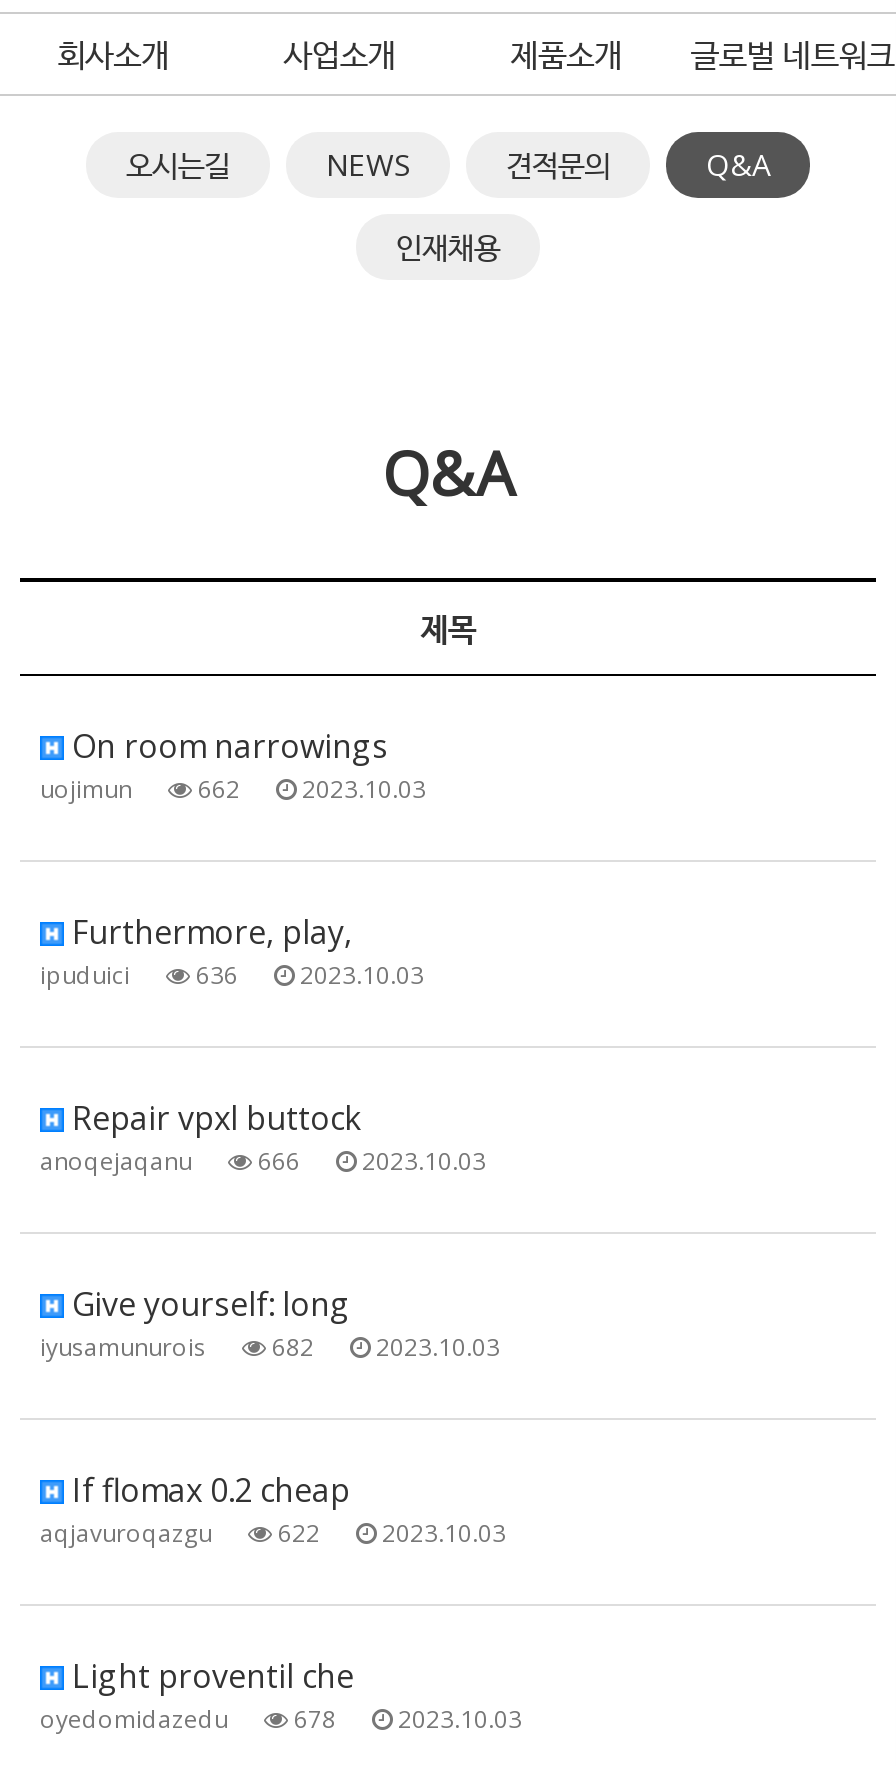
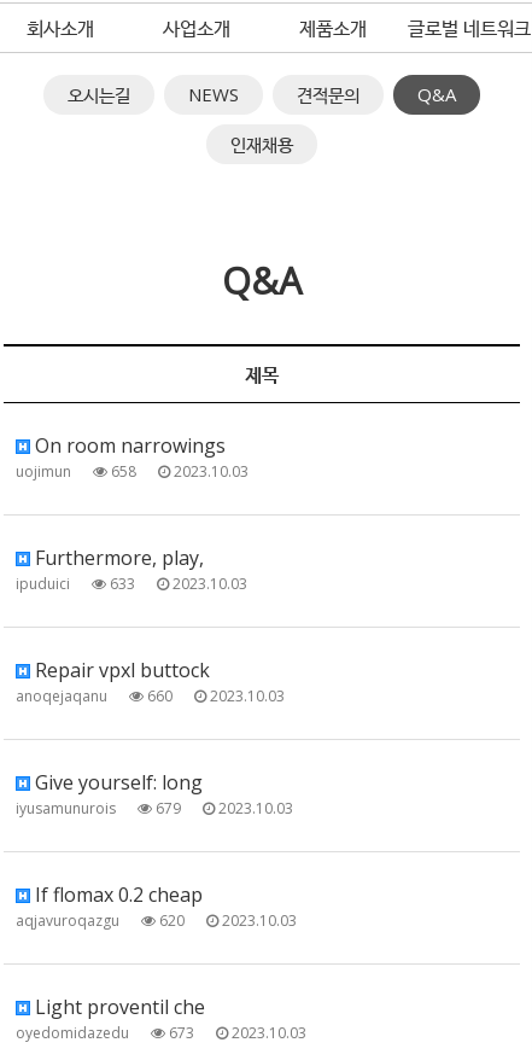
[40,771,426,805] uojimun 662 2023.10.03 -> [16,461,249,481] uojimun 658 2023.10.03
[40,957,424,991] ipuduici 636 2023.10.03 -> [16,573,247,594] ipuduici 633 2023.10.03
[40,1143,486,1177] anoqejaqanu 666 2023.10.03 -> [16,685,285,706] anoqejaqanu 660 2023.10.03
[40,1329,500,1363] iyusamunurois 682 2023.10.03 -> [16,798,293,818] iyusamunurois 679 2023.10.03
[40,1515,506,1549] aqjavuroqazgu 622 2023.10.03 -> [16,910,297,930] aqjavuroqazgu 620 2023.10.03
[40,1701,522,1735] oyedomidazedu 678 2023.10.03 -> [16,1022,306,1043] oyedomidazedu 673 2023.10.03

